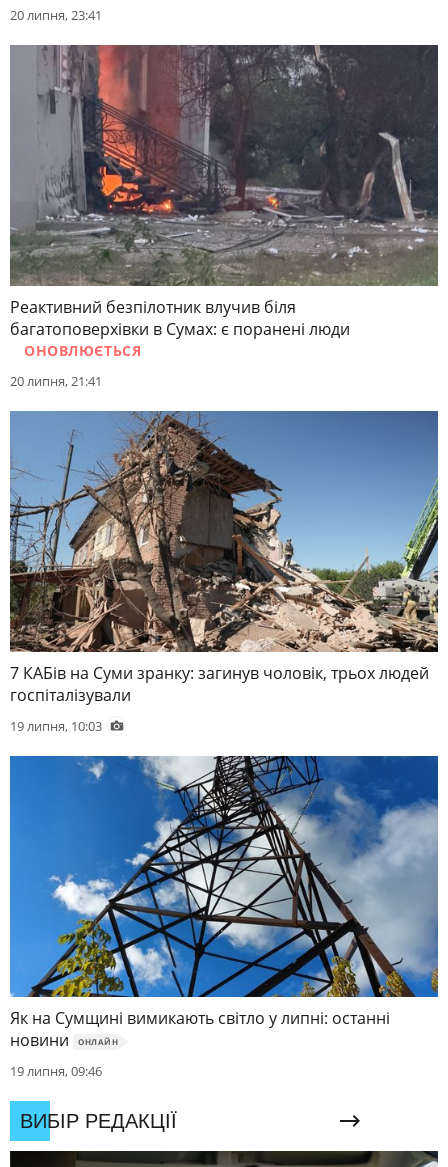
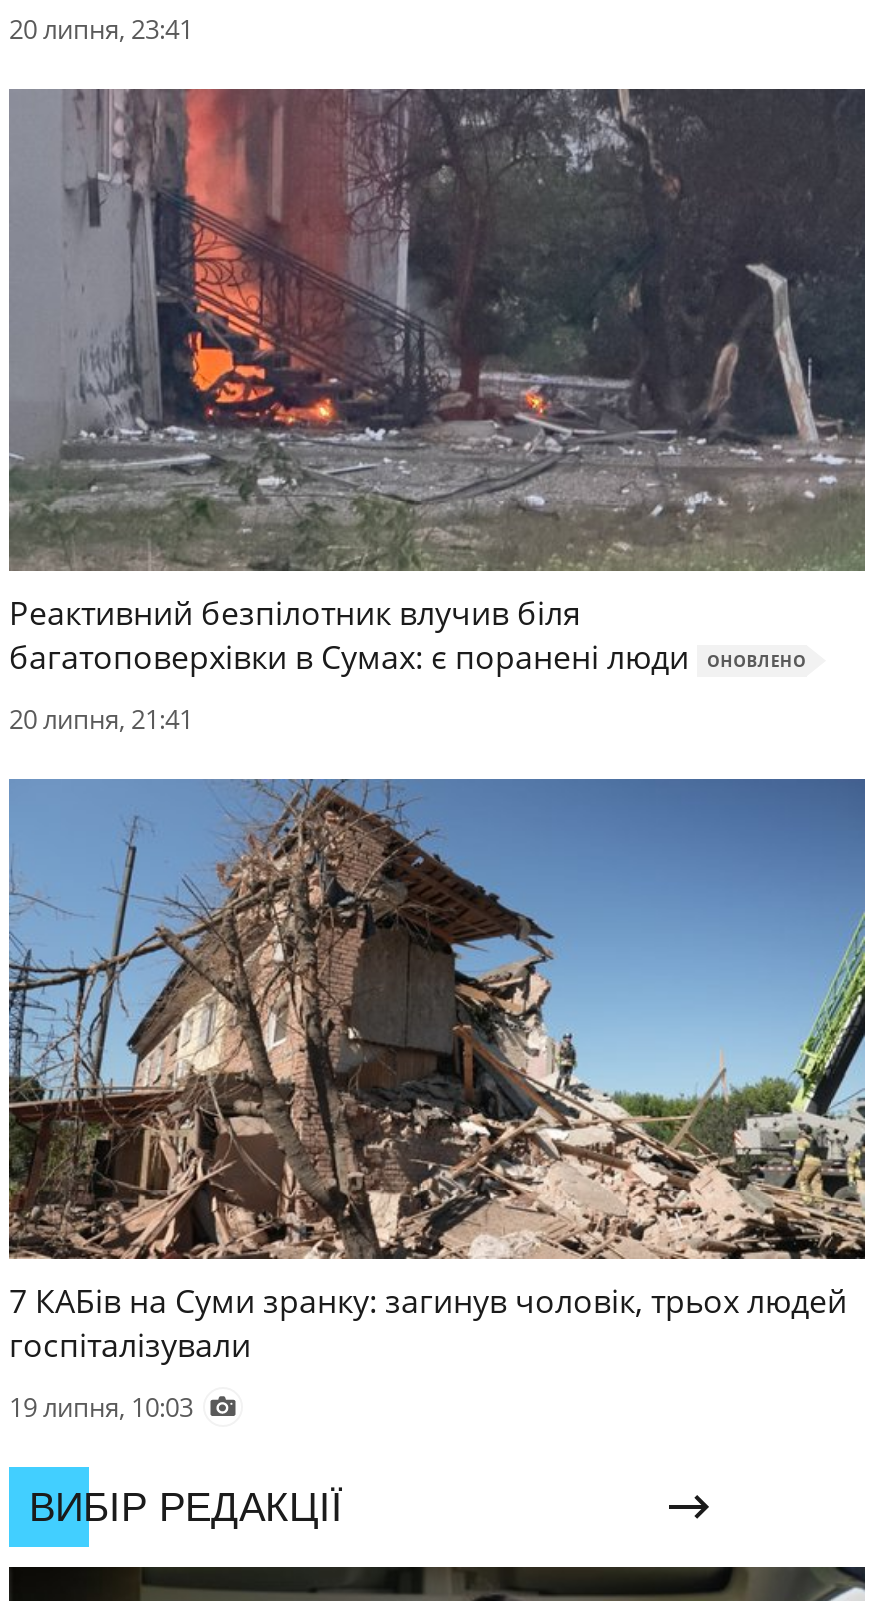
[24,341,141,360] ОНОВЛЮЄТЬСЯ -> [707,648,806,670] ОНОВЛЕНО
[9,755,439,1079] [image] | Як на Сумщині вимикають світло у липні: останні | новини | ОНЛАЙН | 19 липня, 09:46 -> none

